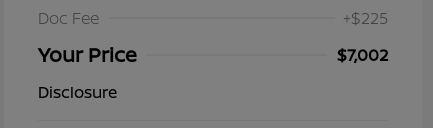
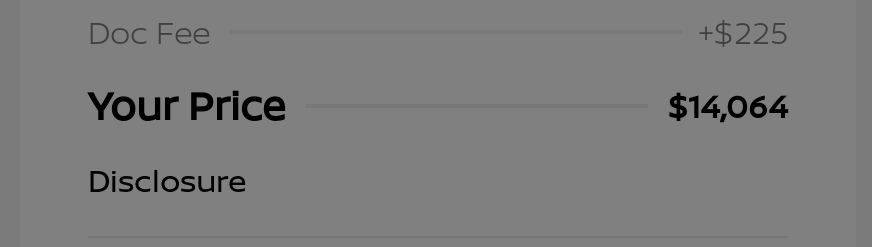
[337,44,388,66] $7,002 -> [668,84,788,128] $14,064

